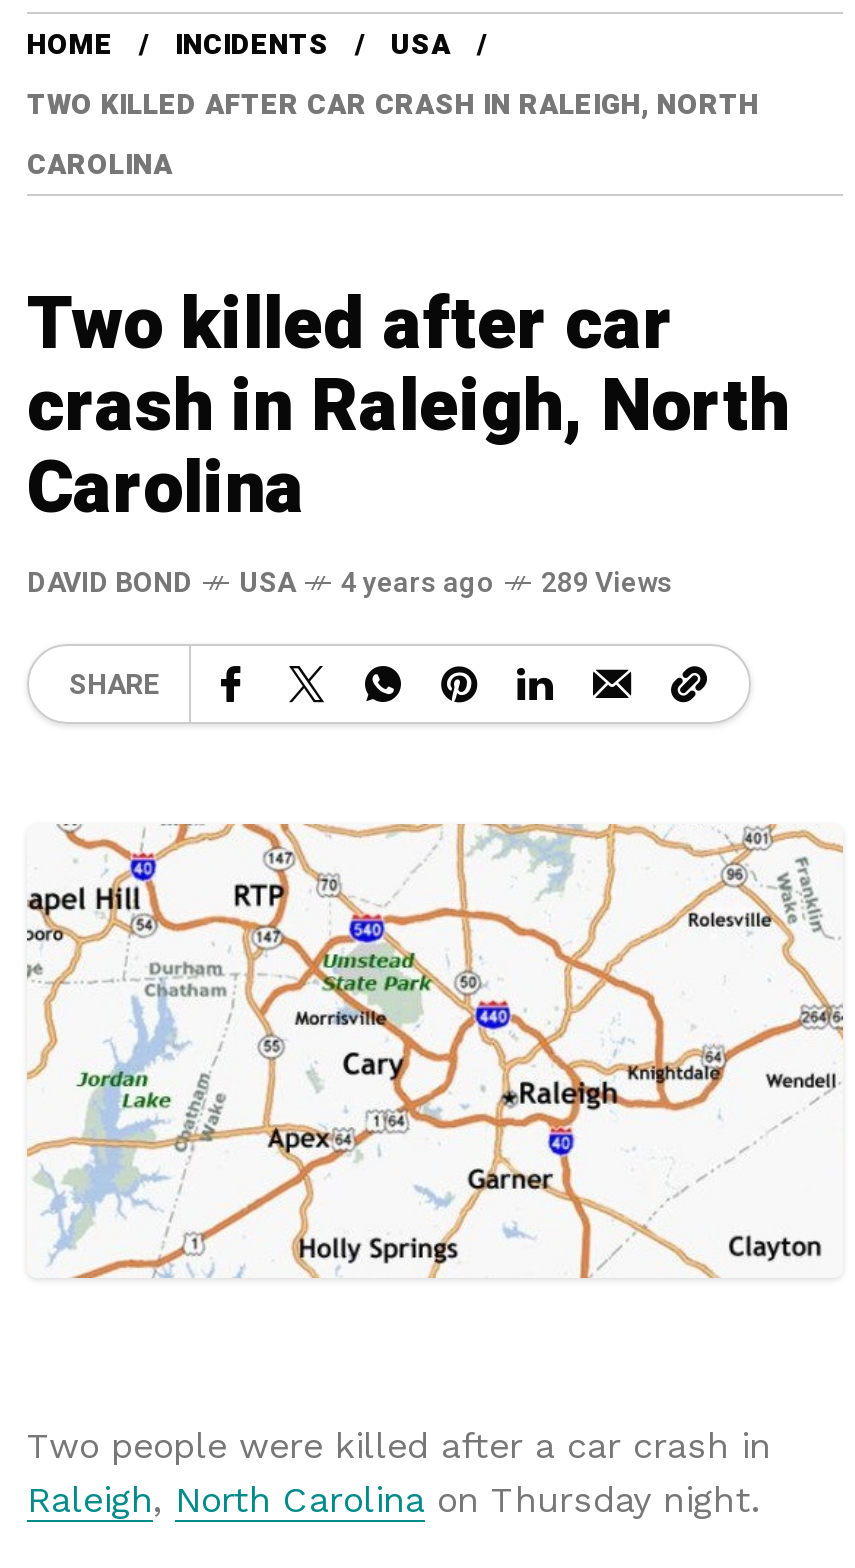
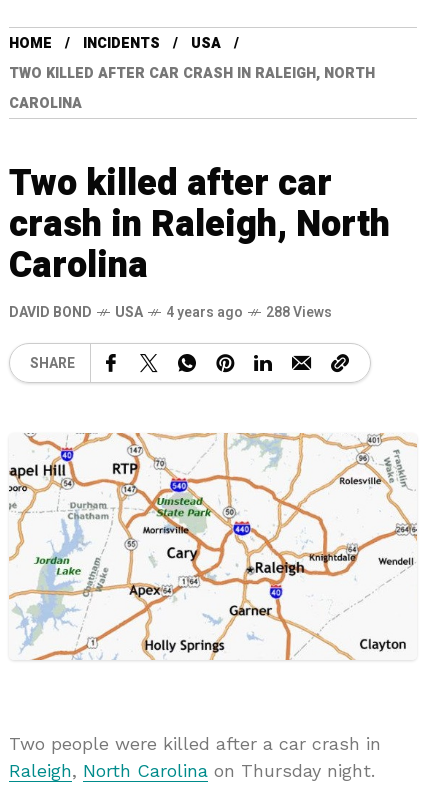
[27,563,673,605] DAVID BOND USA 4 years ago 289 Views -> [9,302,332,323] DAVID BOND USA 4 years ago 288 Views

